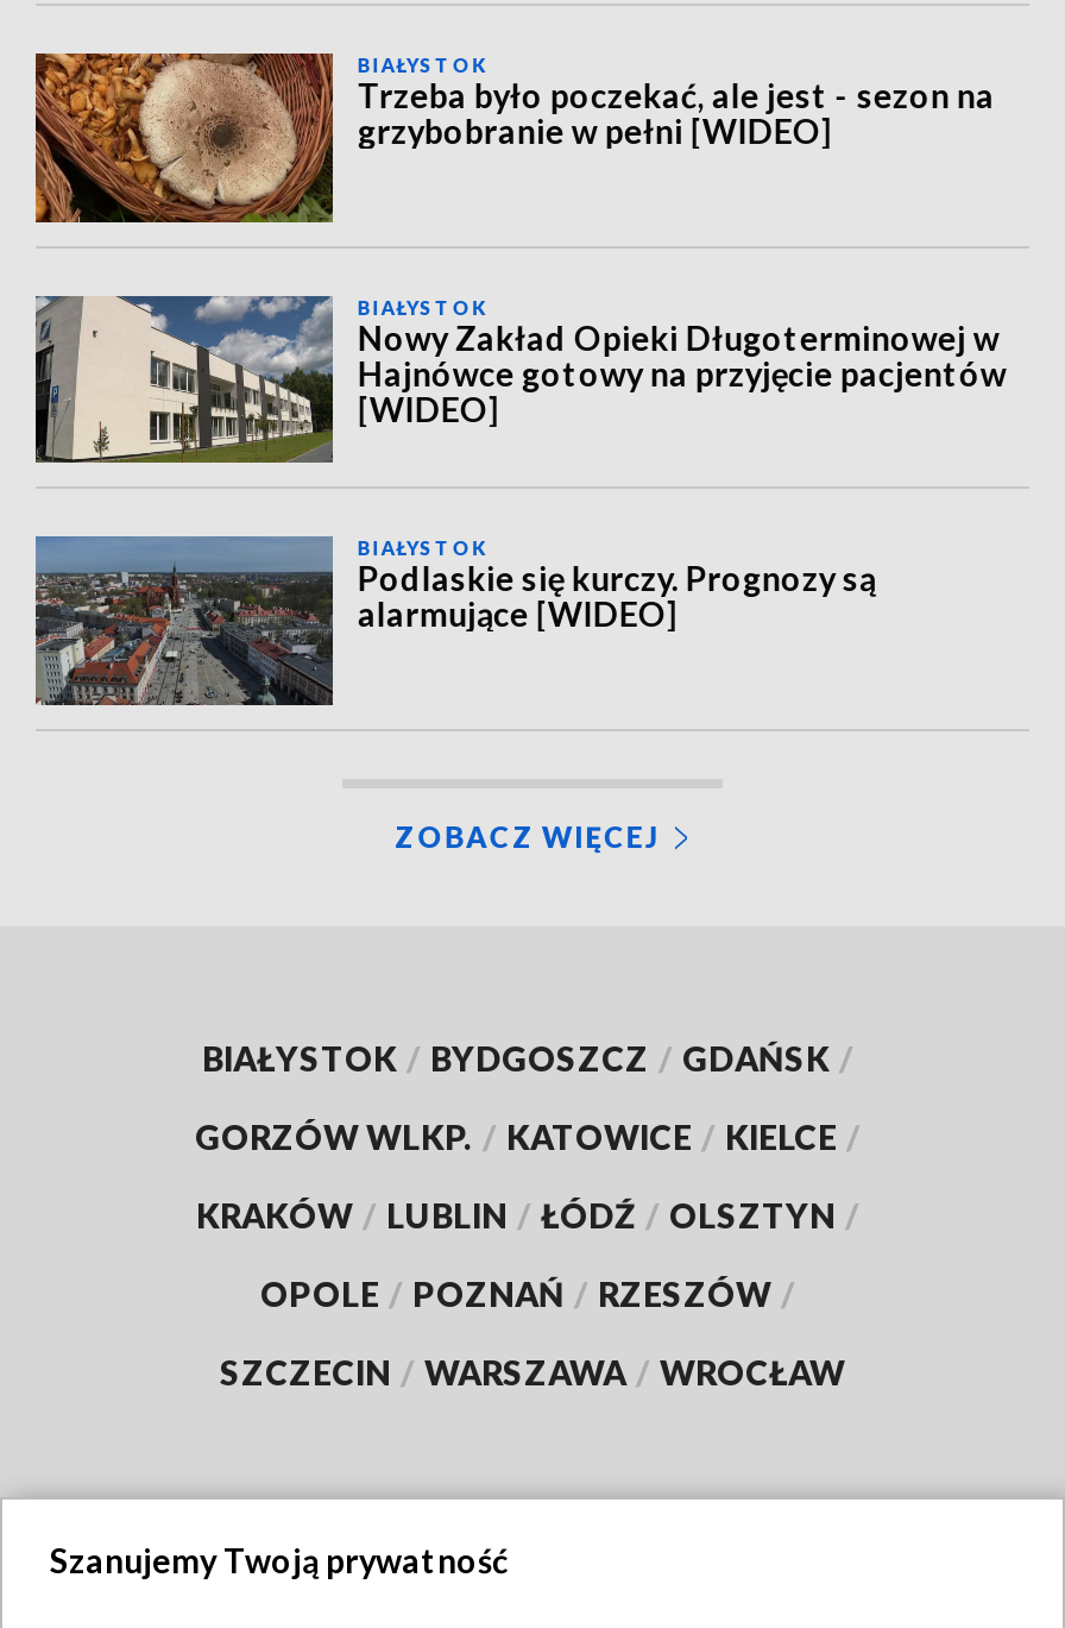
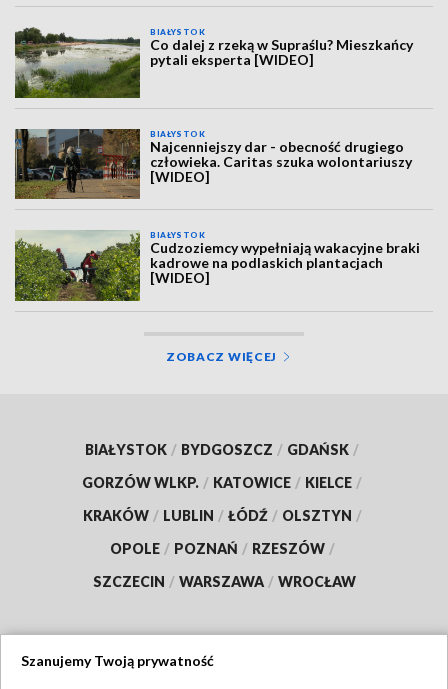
[33,51,995,222] [image] | Trzeba było poczekać, ale jest - sezon na | grzybobranie w pełni [WIDEO] -> [14,27,413,98] [image] | Co dalej z rzeką w Supraślu? Mieszkańcy | pytali eksperta [WIDEO]
[33,294,1007,463] [image] | Nowy Zakład Opieki Długoterminowej w | Hajnówce gotowy na przyjęcie pacjentów -> [14,128,412,199] [image] | Najcenniejszy dar - obecność drugiego | człowieka. Caritas szuka wolontariuszy
[33,534,876,705] [image] | Podlaskie się kurczy. Prognozy są | alarmujące [WIDEO] -> [15,230,420,301] [image] | Cudzoziemcy wypełniają wakacyjne braki | kadrowe na podlaskich plantacjach | [WIDEO]

